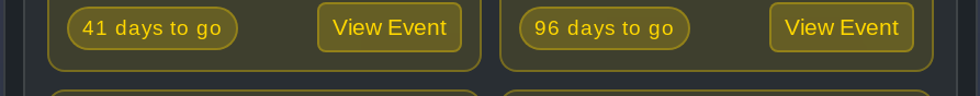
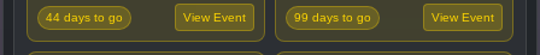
[82,15,223,39] 41 days to go -> [46,11,123,24] 44 days to go
[534,15,675,39] 96 days to go -> [294,11,371,24] 99 days to go

